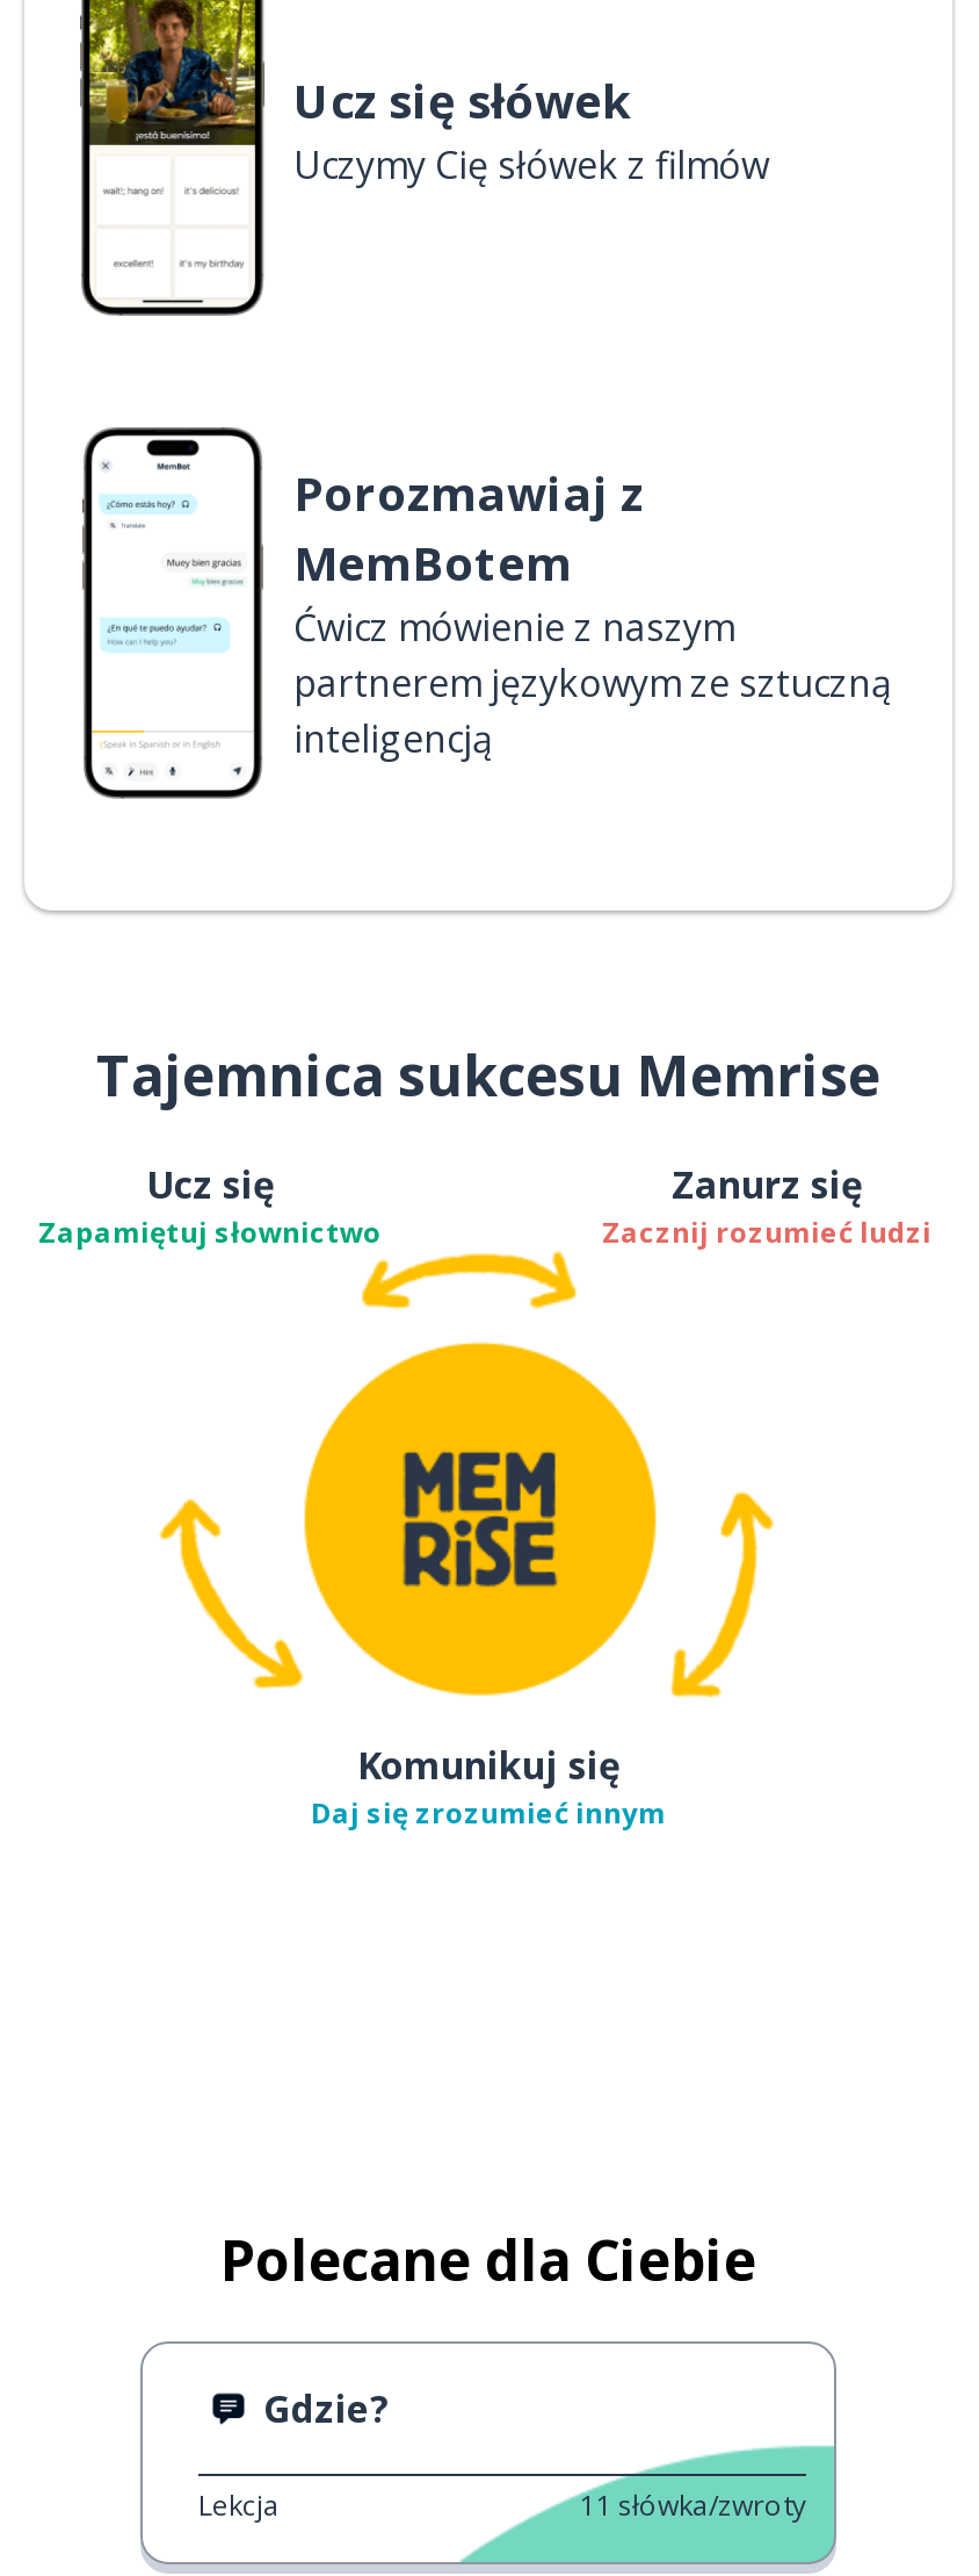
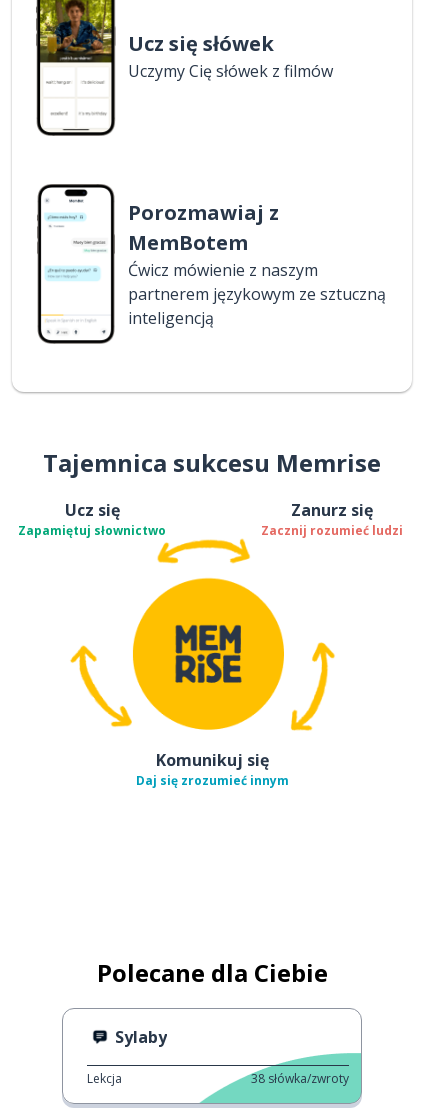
[263,2383,389,2434] Gdzie? -> [115,1026,167,1048] Sylaby
[579,2485,806,2524] 11 słówka/zwroty -> [251,1070,349,1087] 38 słówka/zwroty

